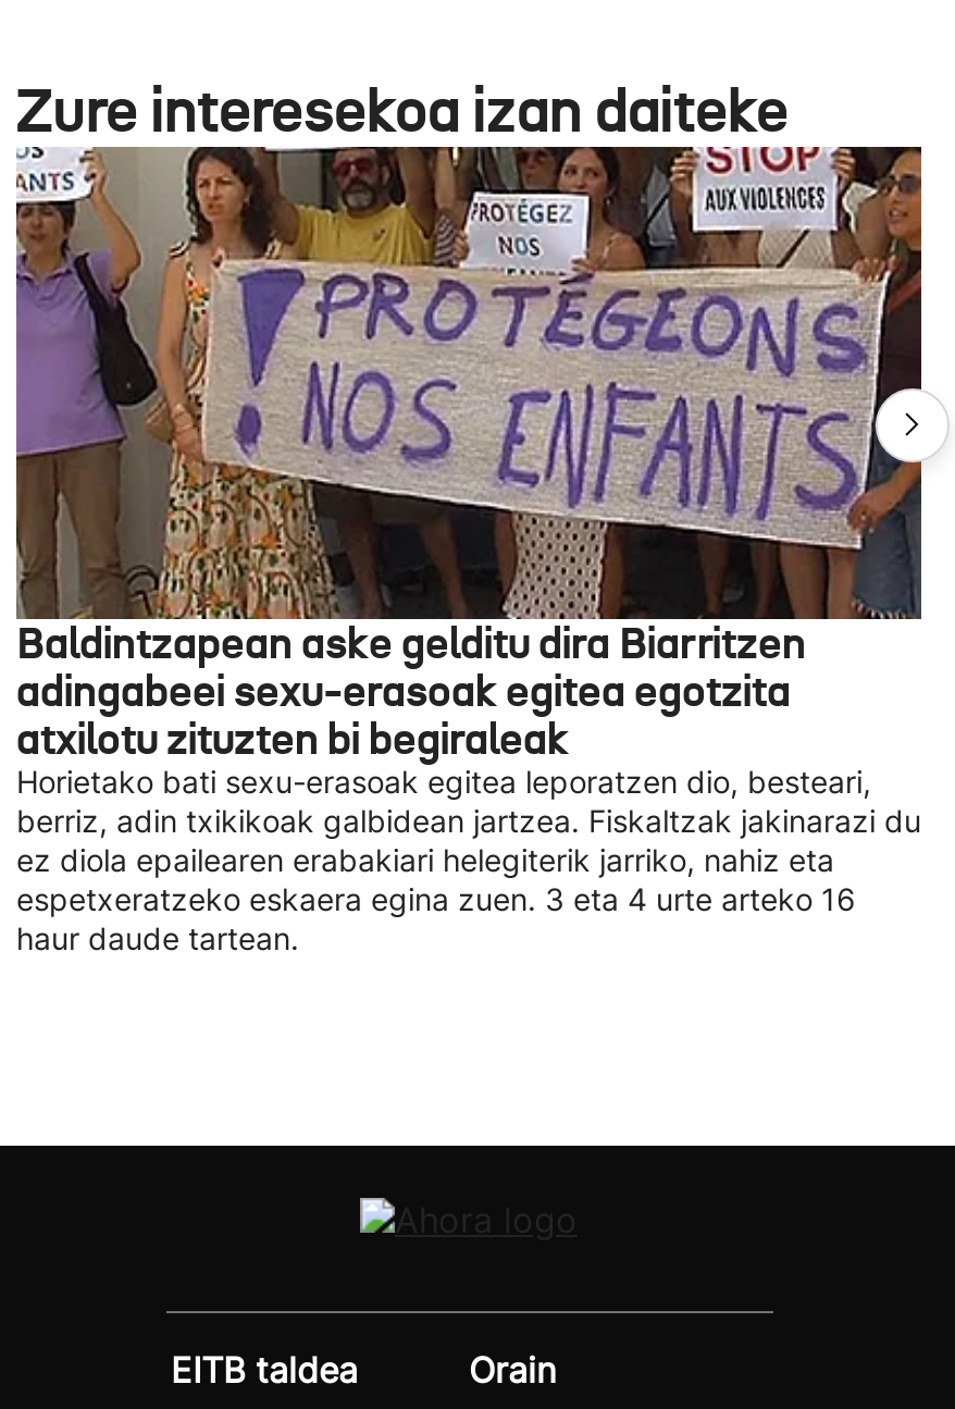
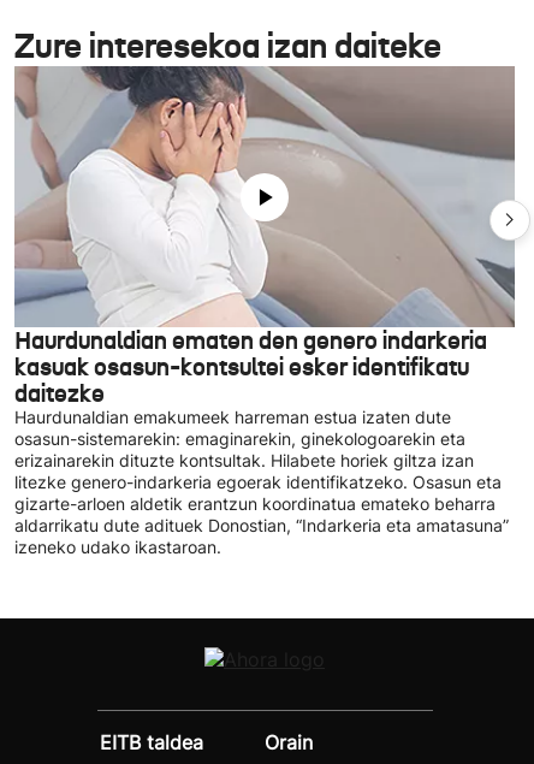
[14,147,923,956] [image] | Baldintzapean aske gelditu dira Biarritzen | adingabeei sexu-erasoak egitea egotzita | atxilotu zituzten bi begiraleak | Horietako bati sexu-erasoak egitea leporatzen dio, besteari, | berriz, adin txikikoak galbidean jartzea. Fiskaltzak jakinarazi du | ez diola epailearen erabakiari helegiterik jarriko, nahiz eta | espetxeratzeko eskaera egina zuen. 3 eta 4 urte arteko 16 | haur daude tartean. -> [14,66,515,557] [image] | Haurdunaldian ematen den genero indarkeria | kasuak osasun-kontsultei esker identifikatu | daitezke | Haurdunaldian emakumeek harreman estua izaten dute | osasun-sistemarekin: emaginarekin, ginekologoarekin eta | erizainarekin dituzte kontsultak. Hilabete horiek giltza izan | litezke genero-indarkeria egoerak identifikatzeko. Osasun eta | gizarte-arloen aldetik erantzun koordinatua emateko beharra | aldarrikatu dute adituek Donostian, “Indarkeria eta amatasuna” | izeneko udako ikastaroan.

